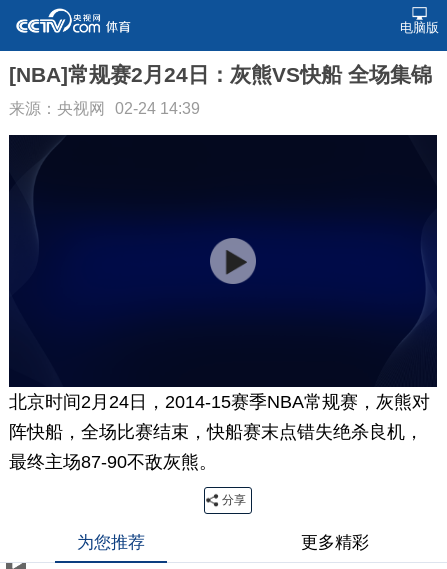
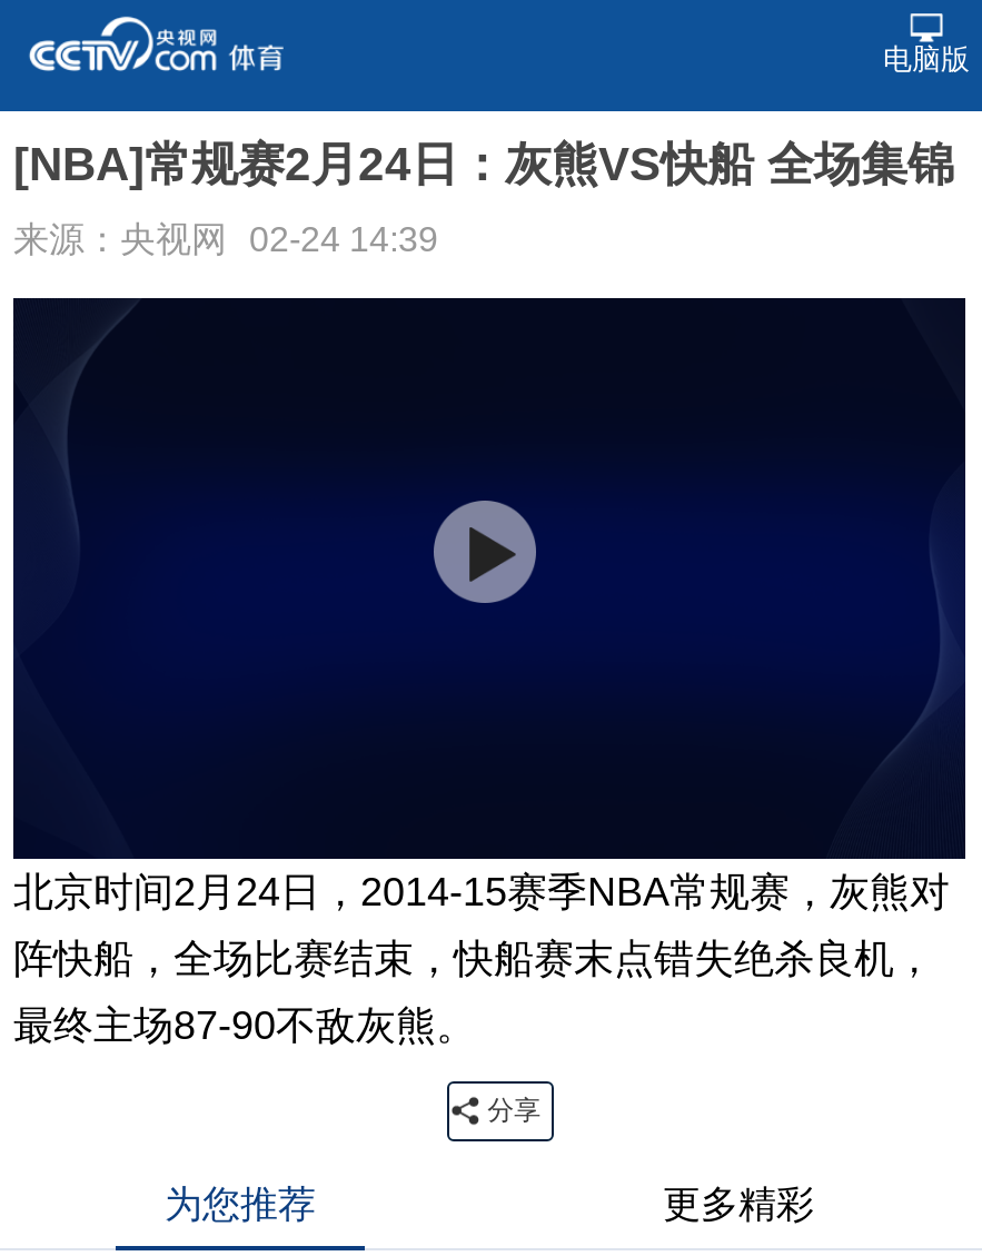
[198,226,257,285] [image] -> [432,498,563,630] [image]

